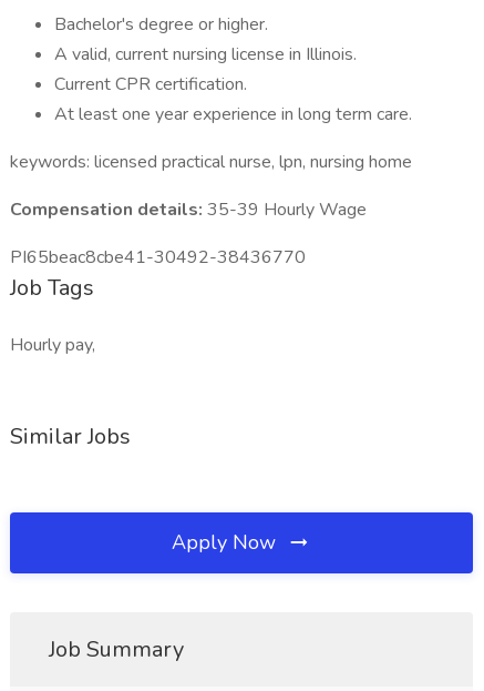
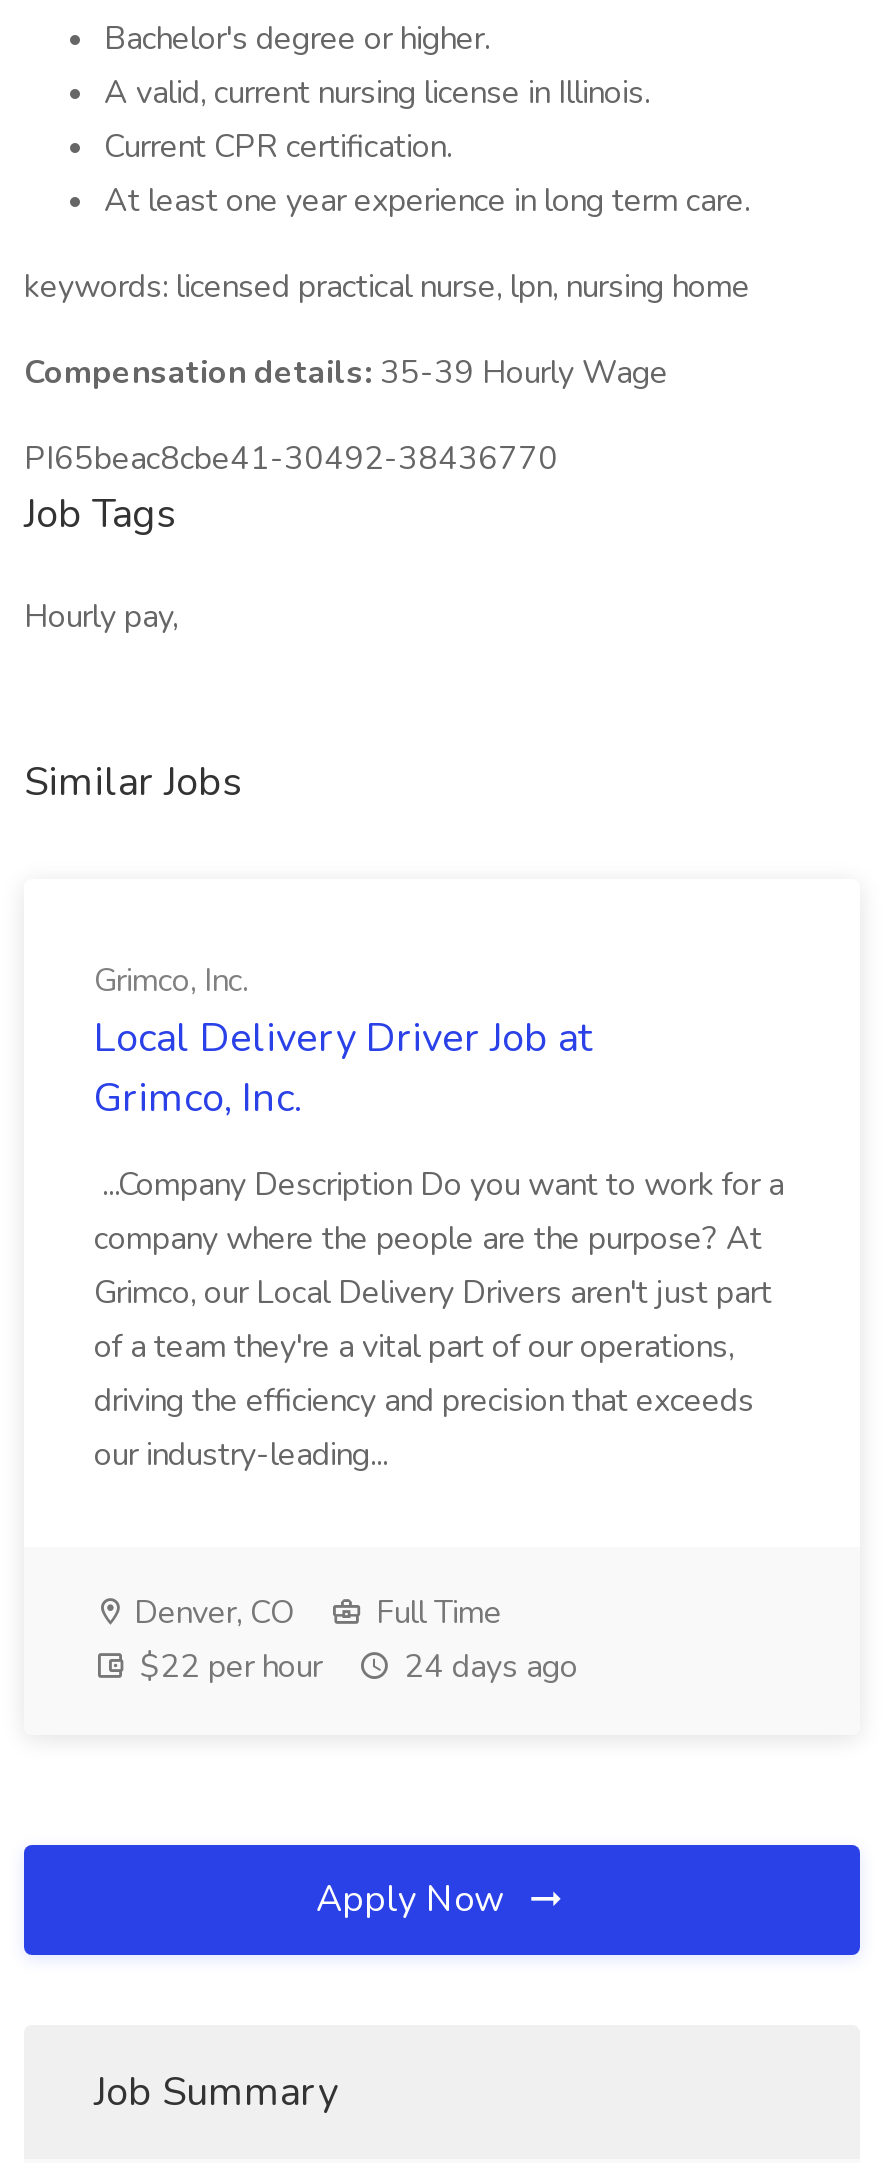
none -> [94,959,784,1477] Grimco, Inc. | Local Delivery Driver Job at | Grimco, Inc. | ...Company Description Do you want to work for a | company where the people are the purpose? At | Grimco, our Local Delivery Drivers aren't just part | of a team they're a vital part of our operations, | driving the efficiency and precision that exceeds | our industry-leading...
none -> [126,1591,578,1689] Denver, CO | Full Time | $22 per hour | 24 days ago

